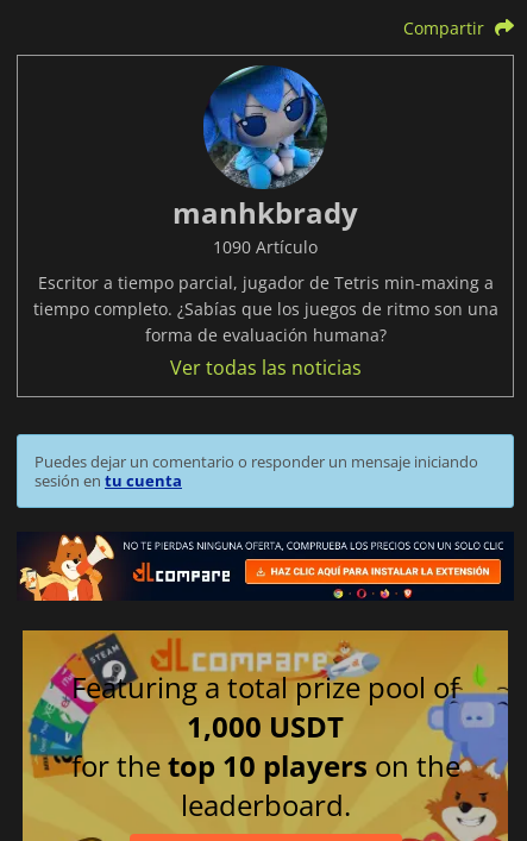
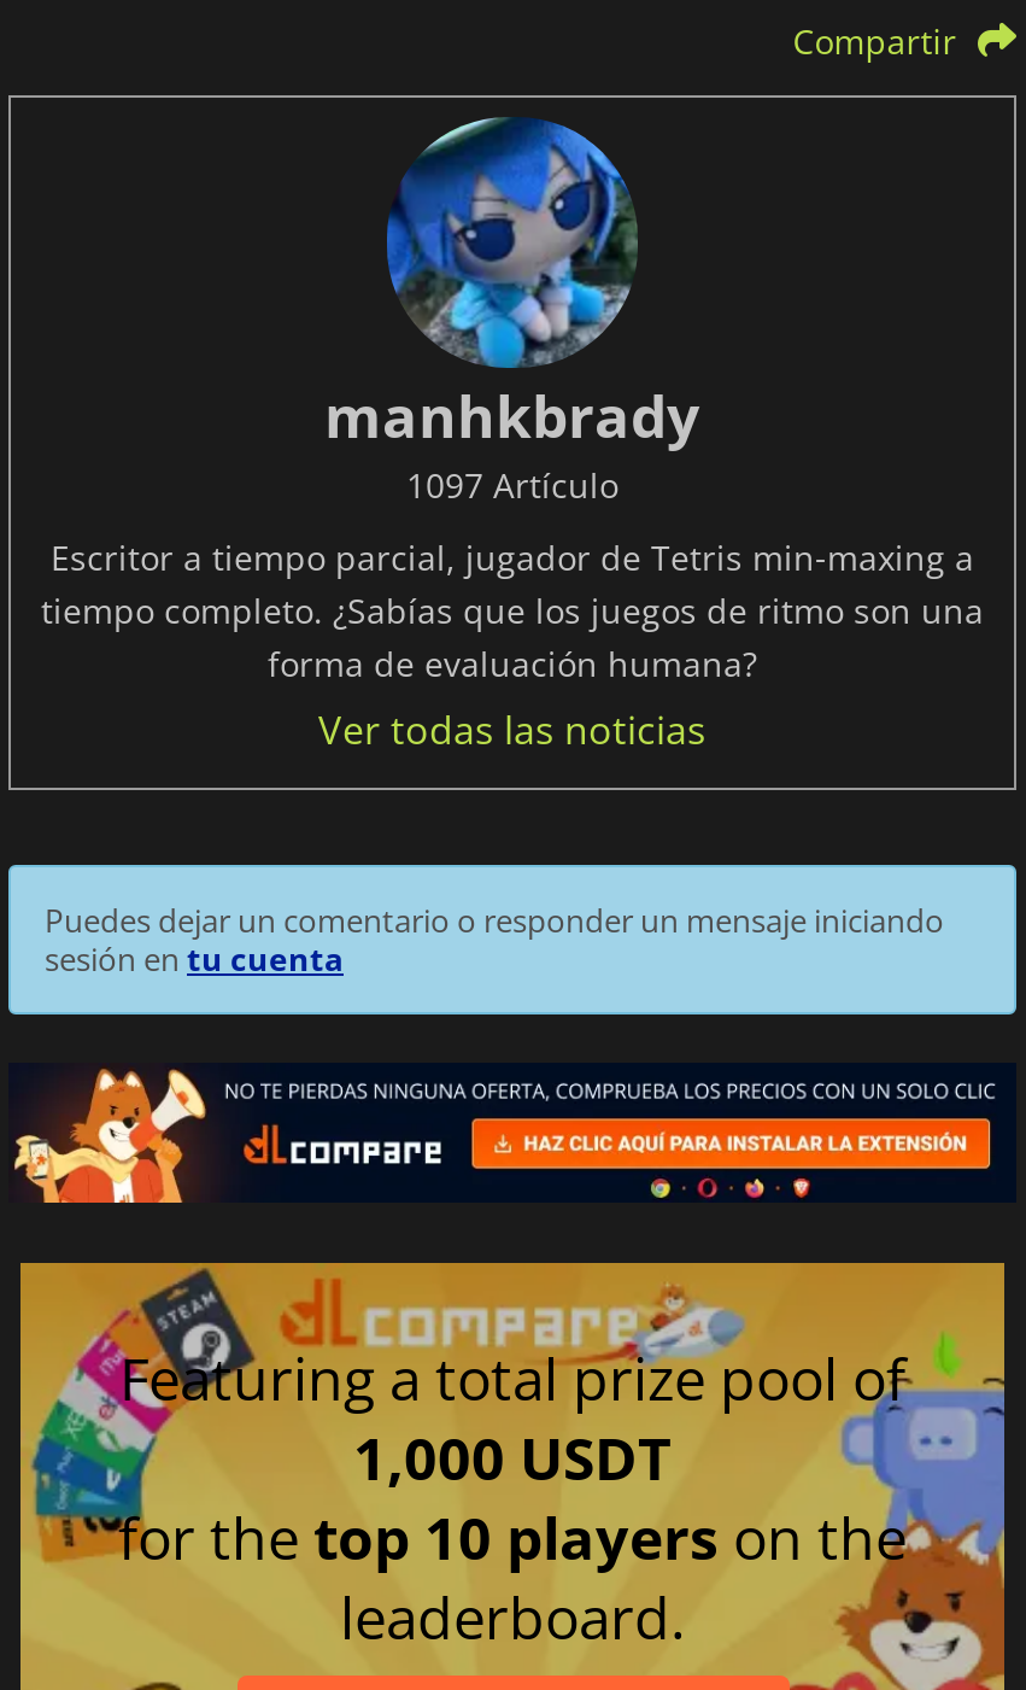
[213,236,318,259] 1090 Artículo -> [406,463,618,509] 1097 Artículo

